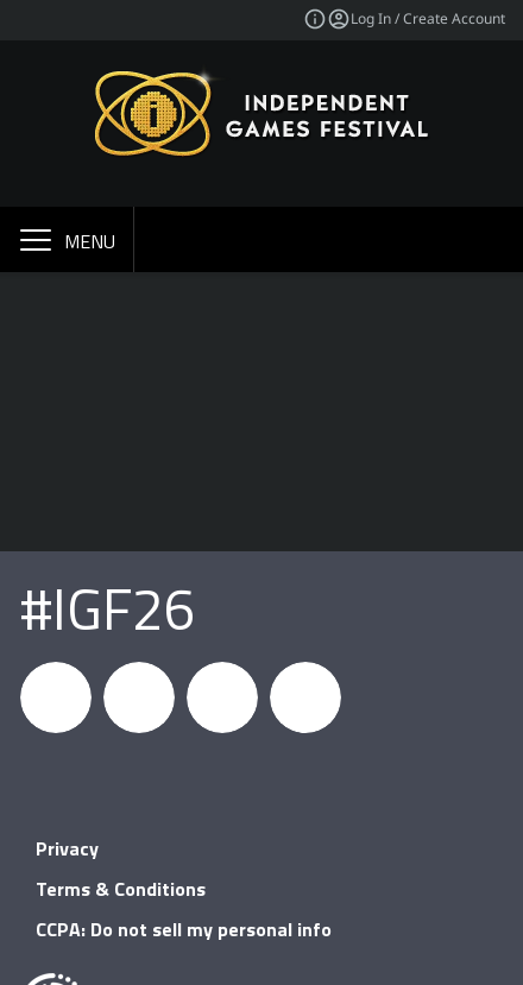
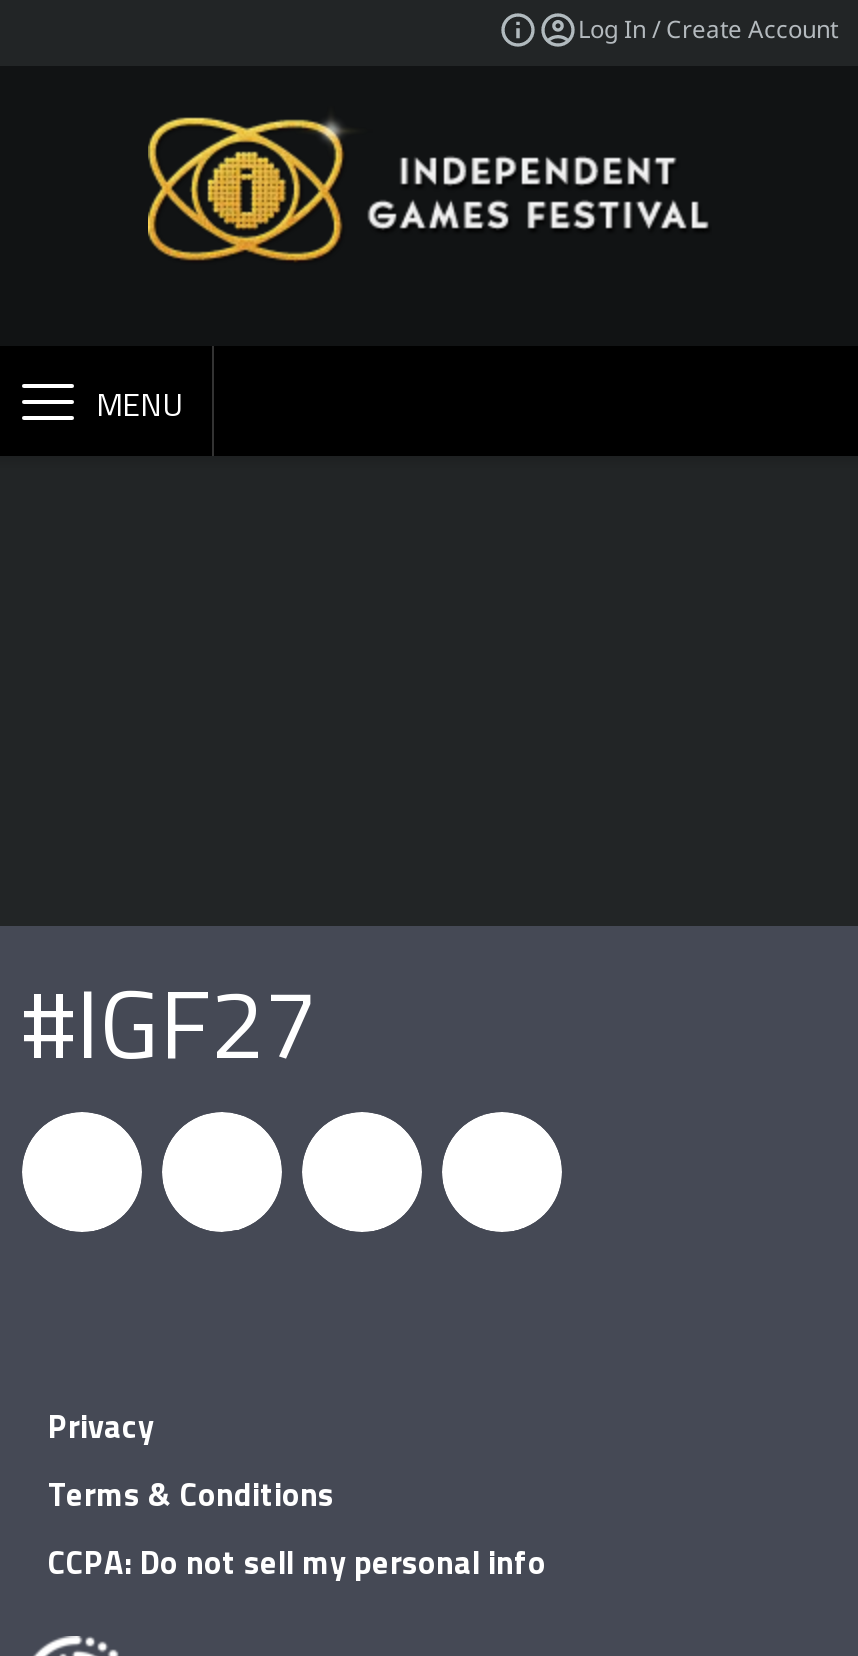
[20,566,196,652] #IGF26 -> [22,950,318,1096] #IGF27

